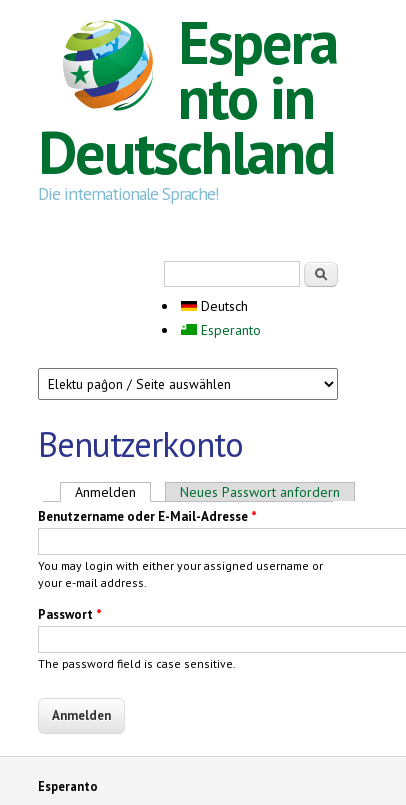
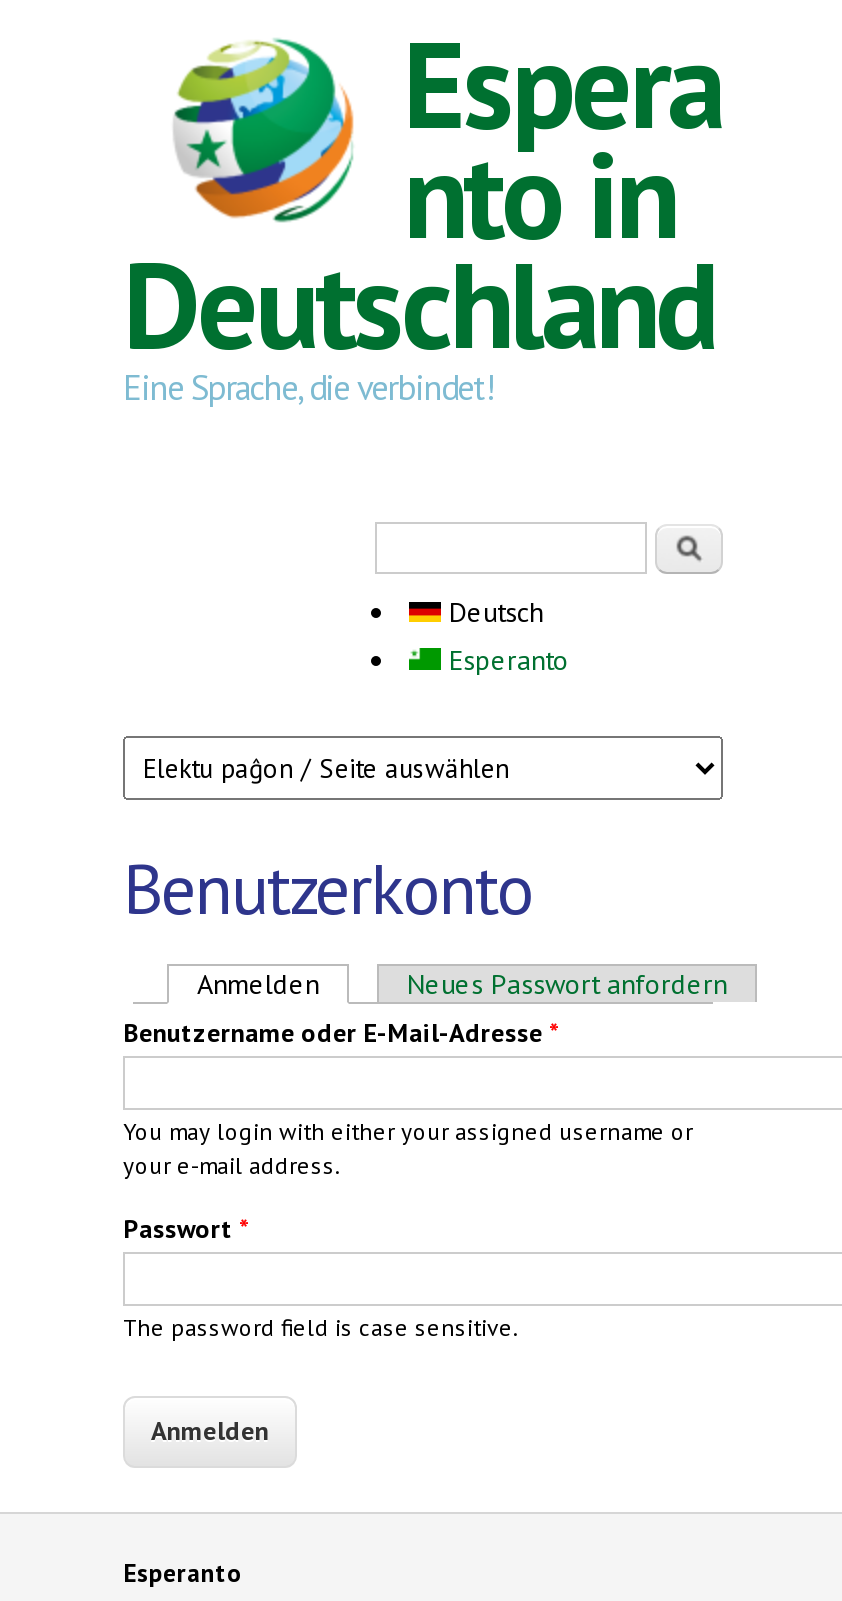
[38,182,219,205] Die internationale Sprache! -> [123,364,493,410] Eine Sprache, die verbindet!

